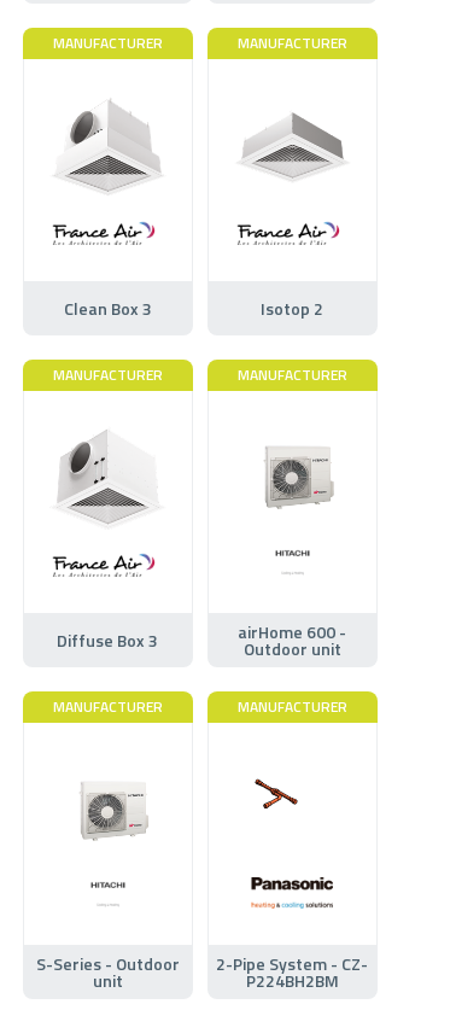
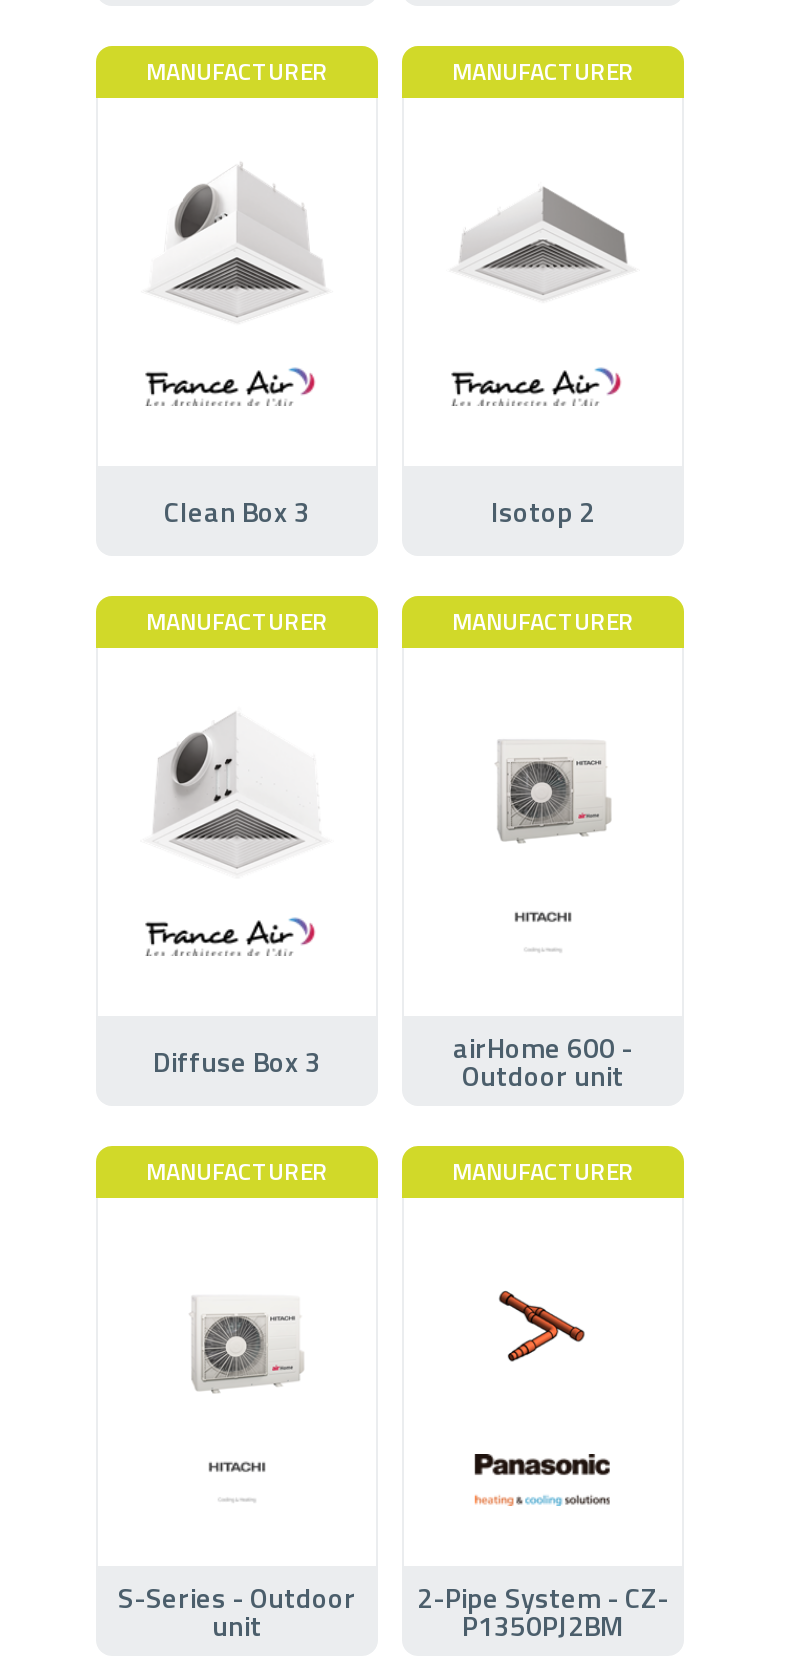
[253,778,317,821] [image] -> [482,1290,586,1364] [image]
[246,967,339,993] P224BH2BM -> [462,1603,624,1645] P1350PJ2BM

